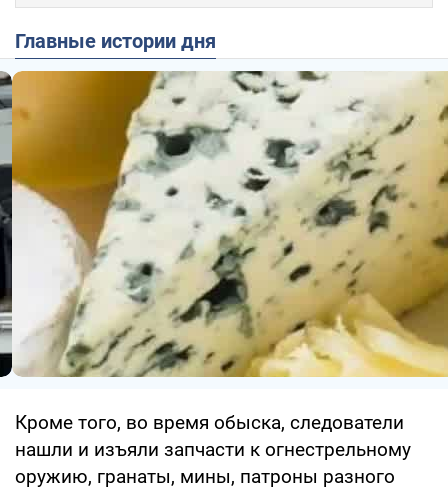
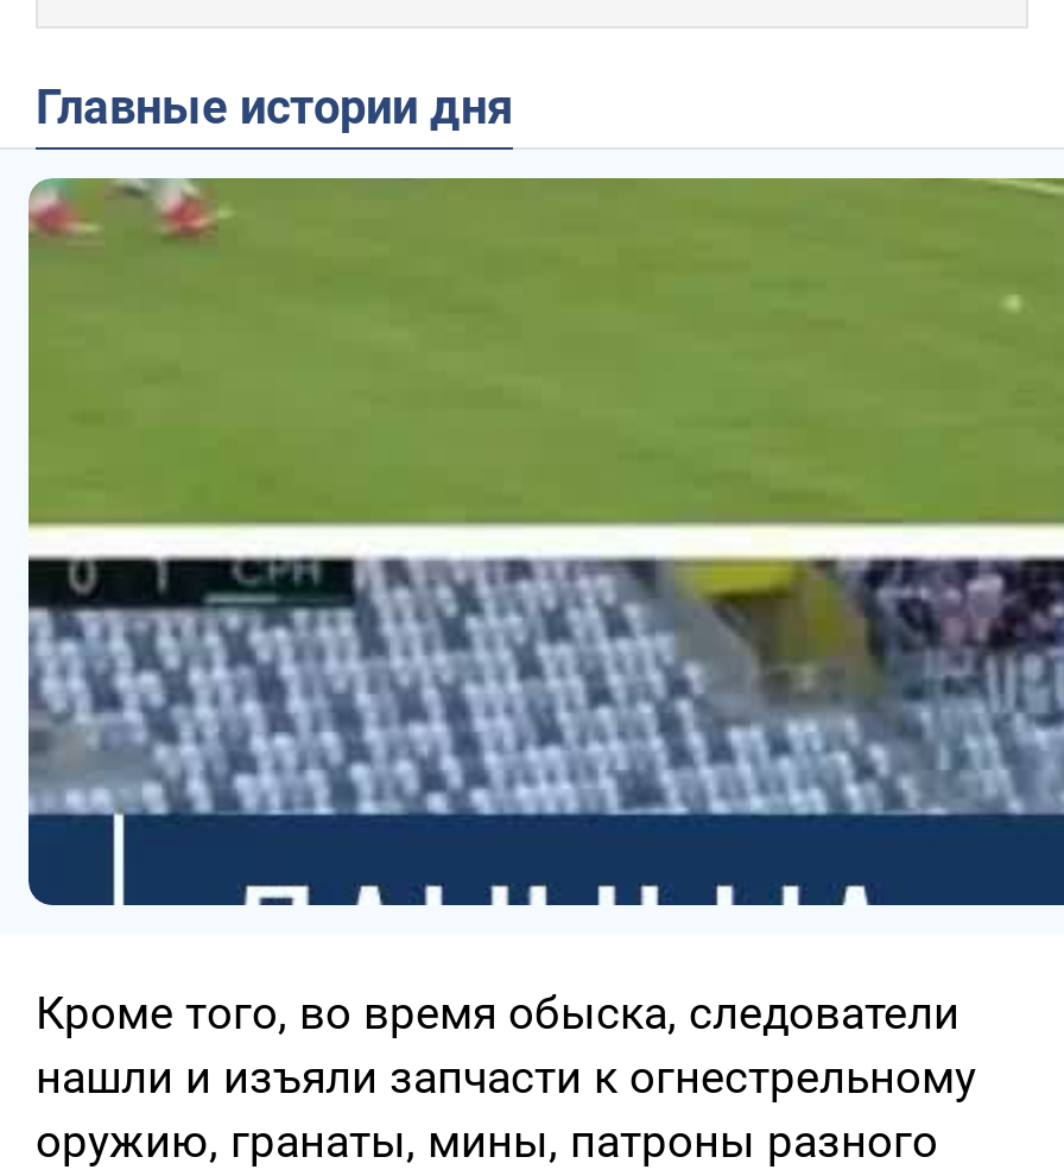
[3,70,445,378] [image] -> [7,176,1057,908] [image]

